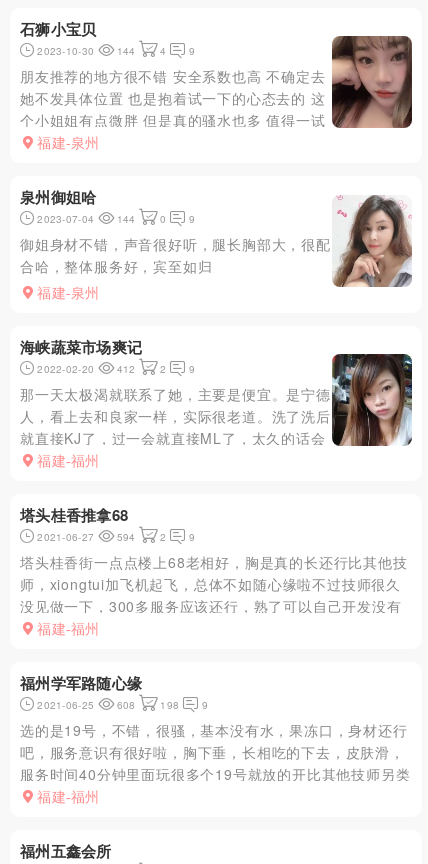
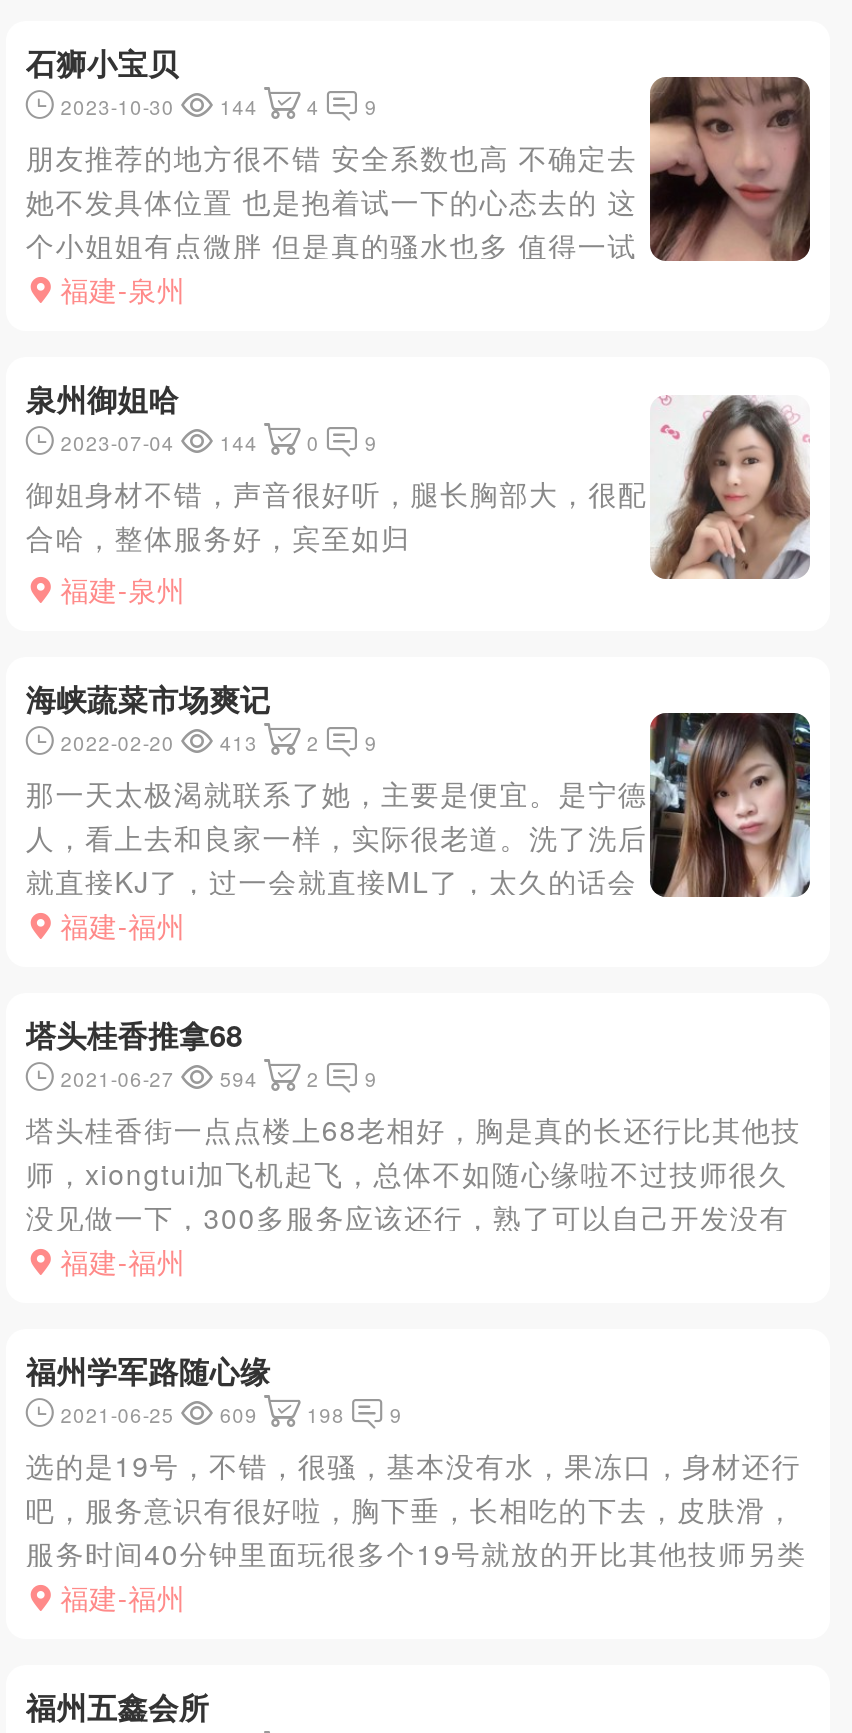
[37,362,196,376] 2022-02-20 412 2 9 -> [60,729,377,757] 2022-02-20 413 2 9
[37,698,208,712] 2021-06-25 608 198 9 -> [60,1401,402,1429] 2021-06-25 609 198 9

